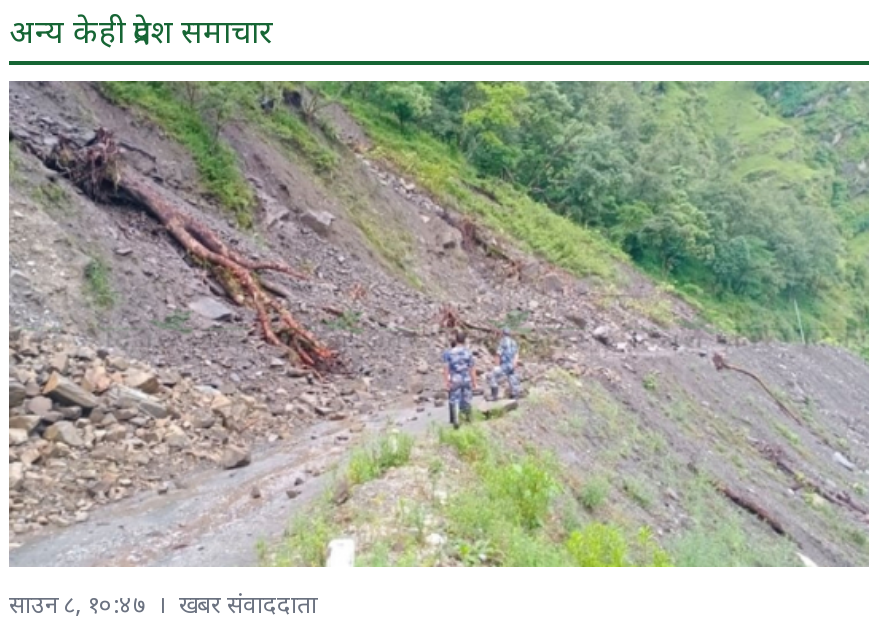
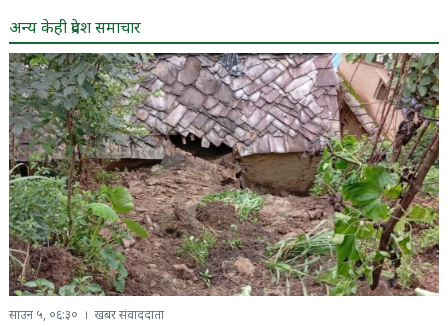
[9,58,871,624] [image] | साउन ८, १०:४७ खबर संवाददाता -> [9,52,439,324] [image] | साउन ५, ०६:३० खबर संवाददाता

